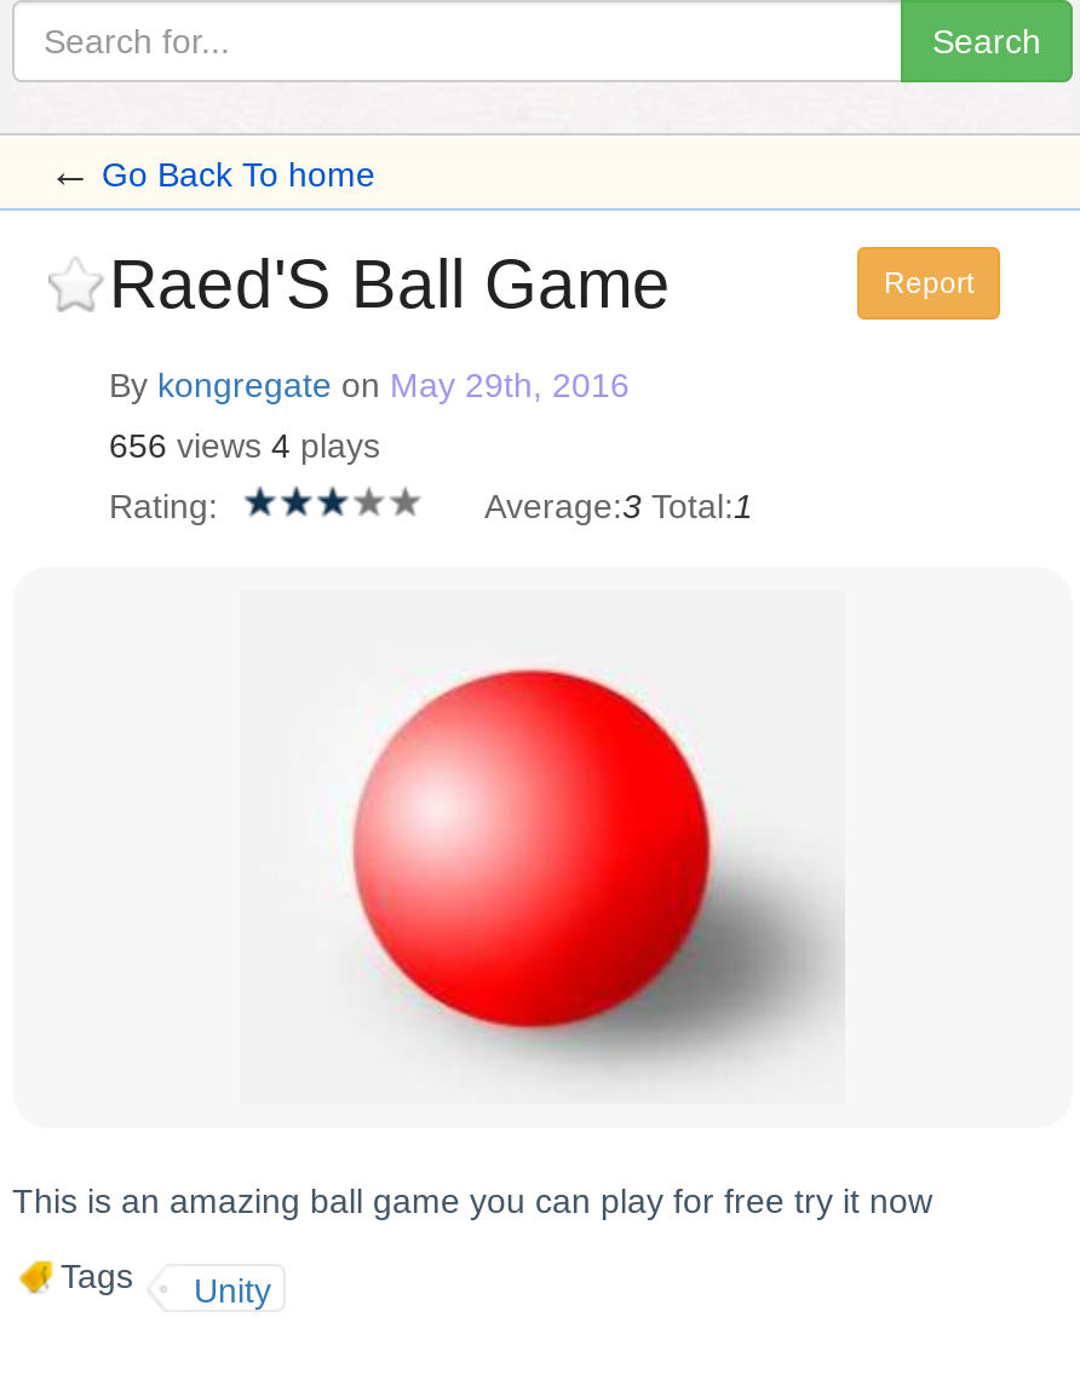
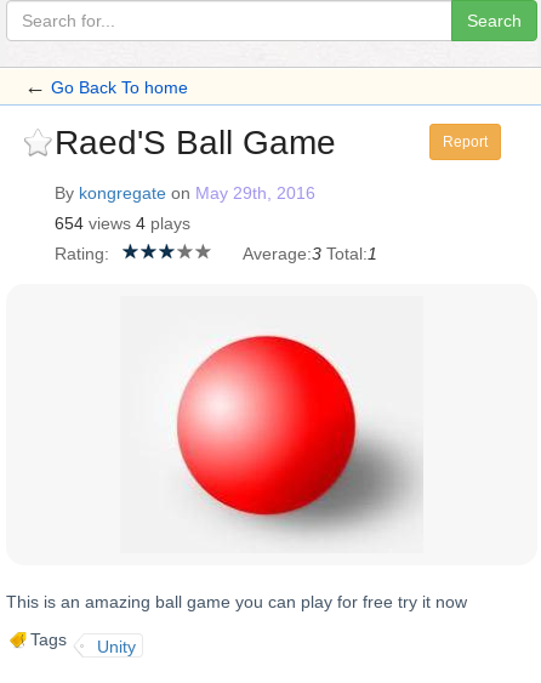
[109,426,380,465] 656 views 4 plays -> [55,214,190,233] 654 views 4 plays

